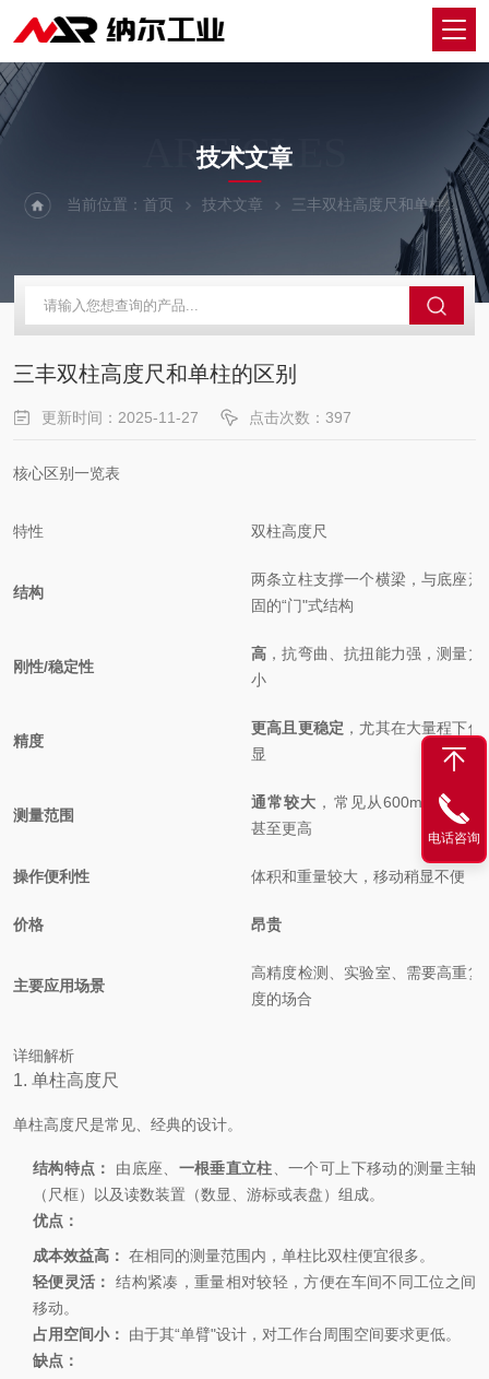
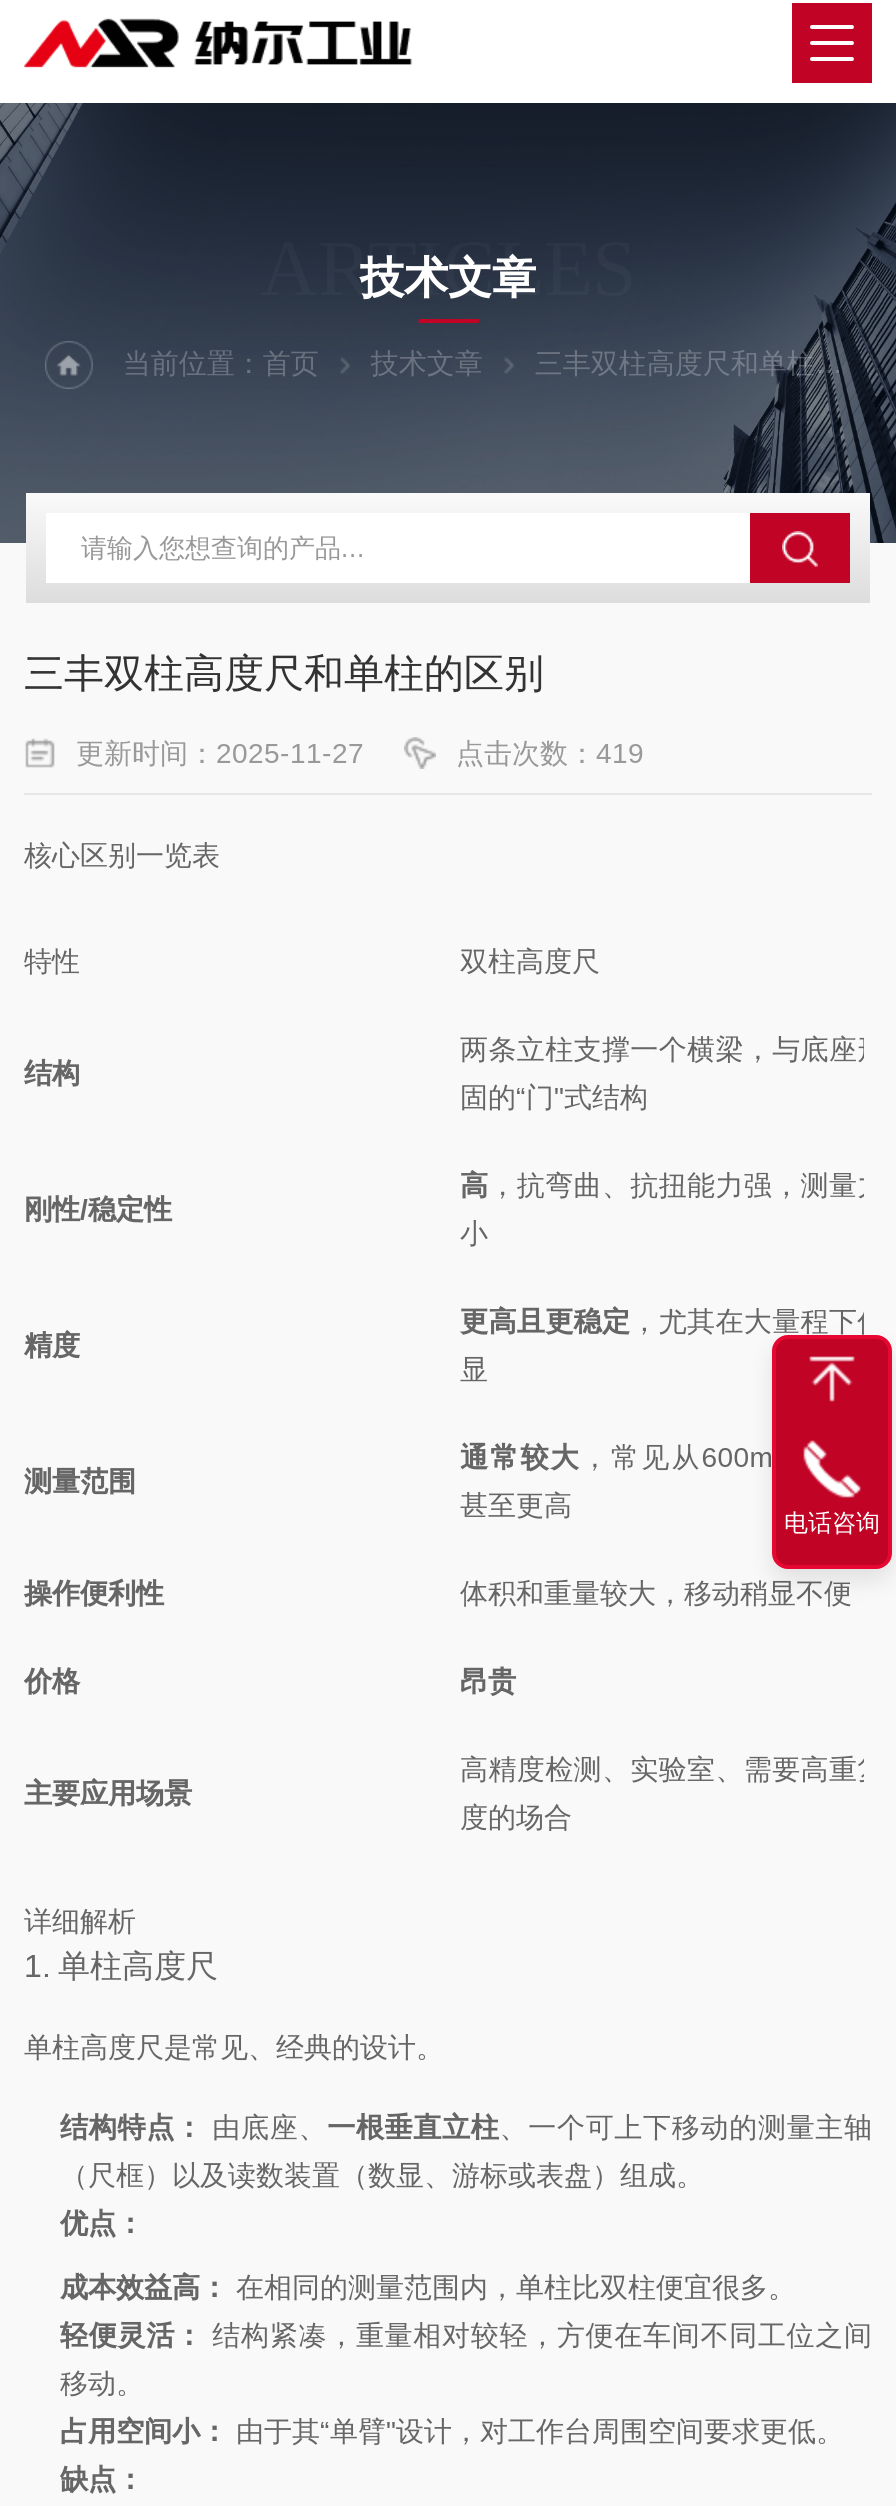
[249,409,351,426] 点击次数：397 -> [456,737,644,769] 点击次数：419

